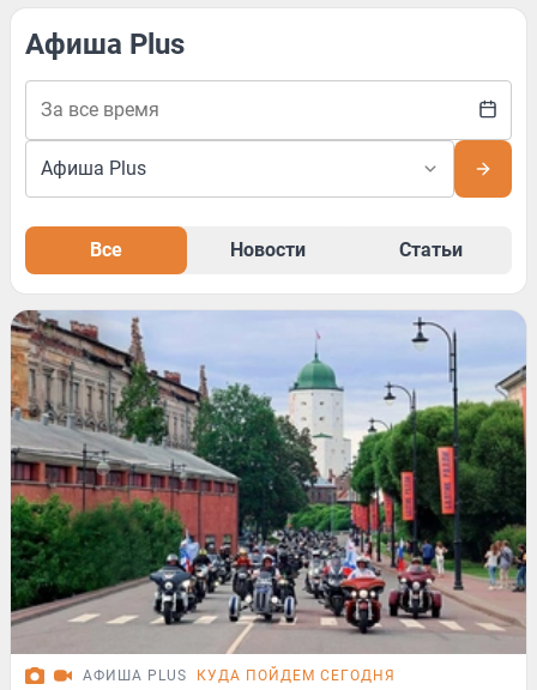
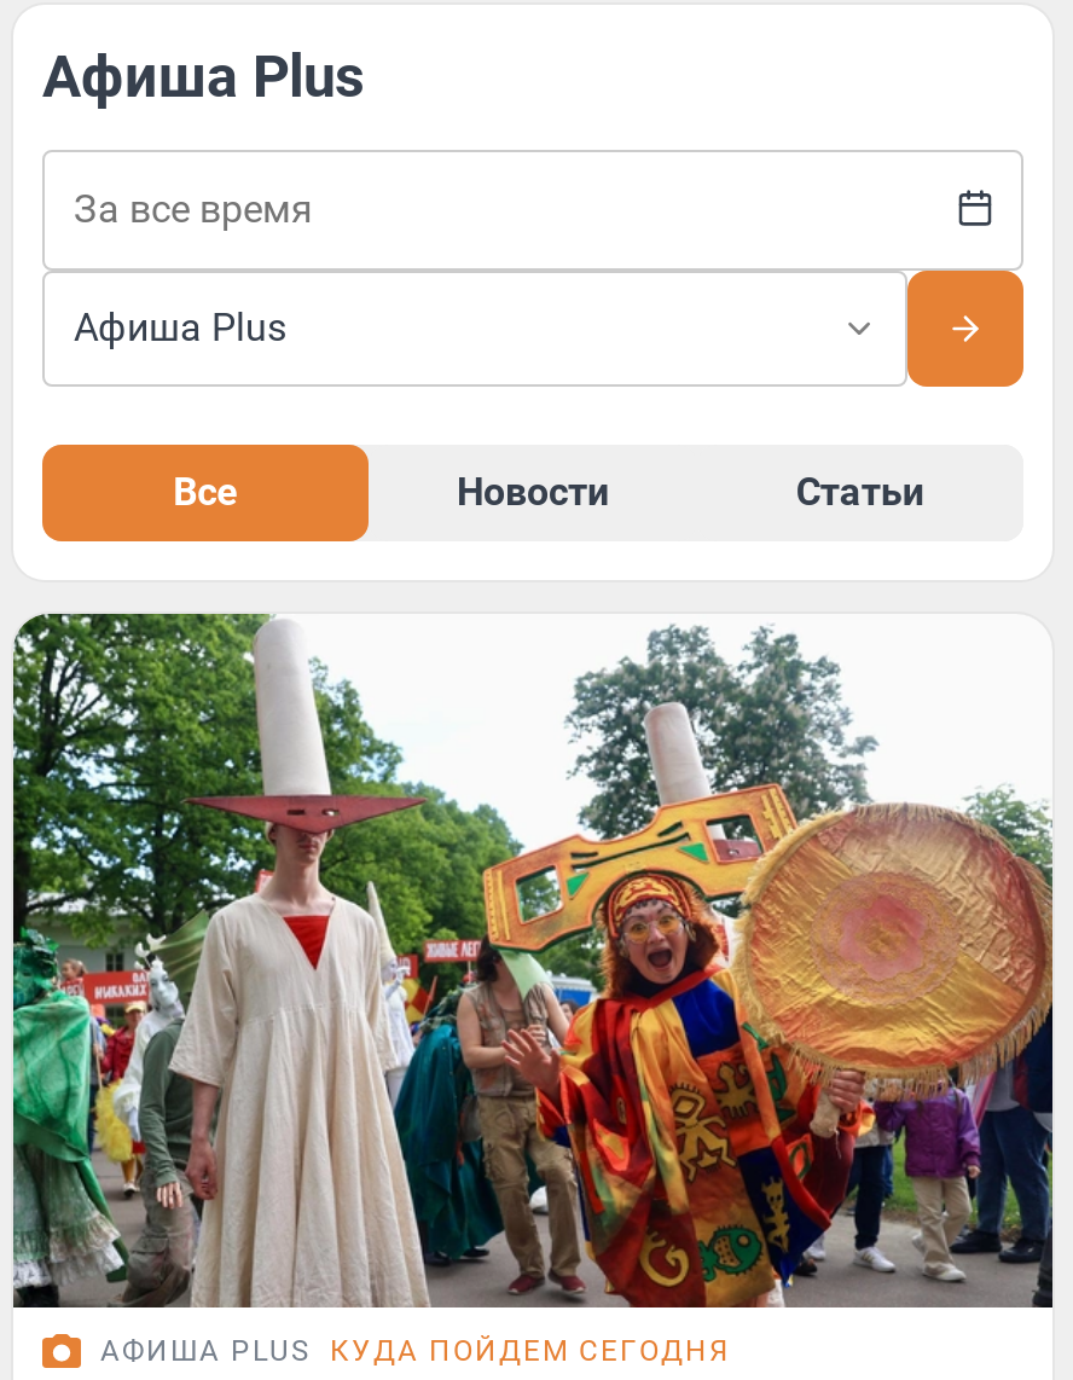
[10,310,527,653] [image] -> [11,611,1055,1307] [image]

